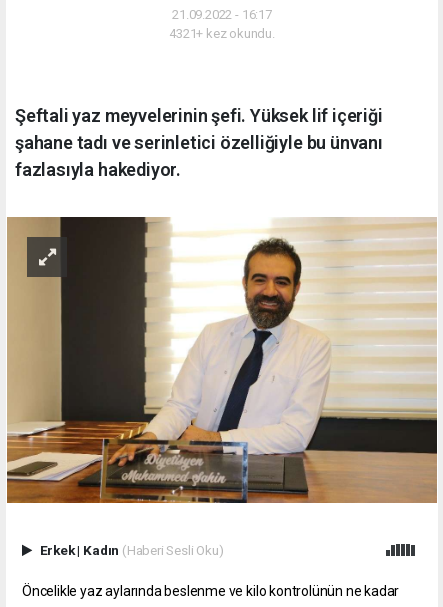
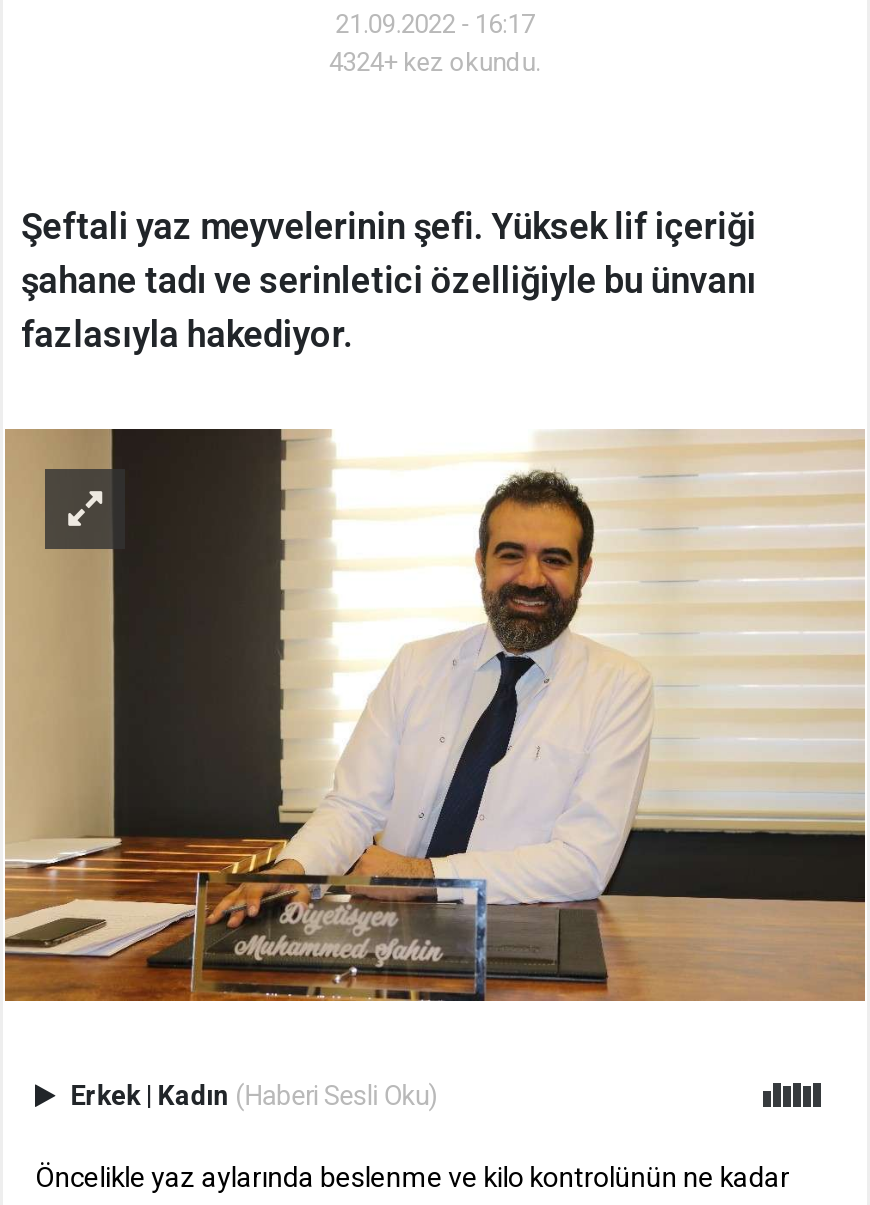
[169,26,275,41] 4321+ kez okundu. -> [329,47,541,77] 4324+ kez okundu.

